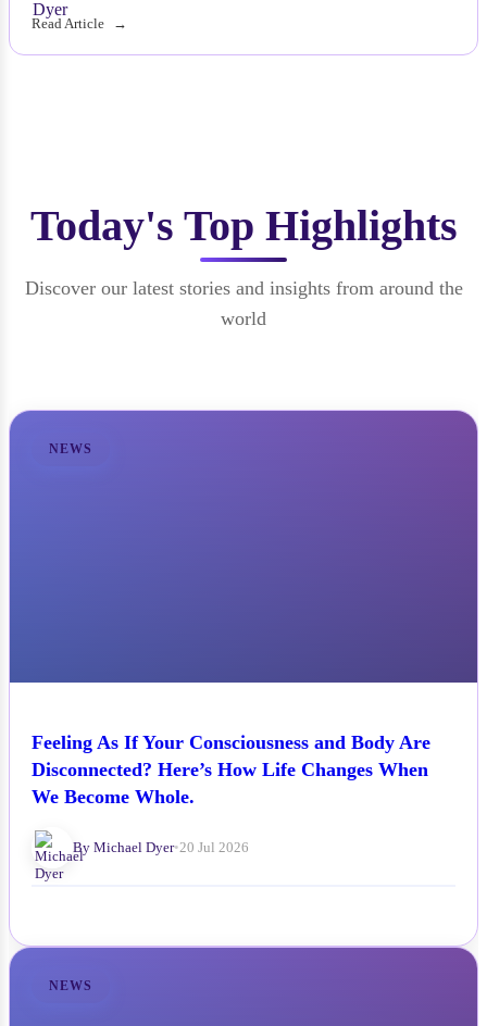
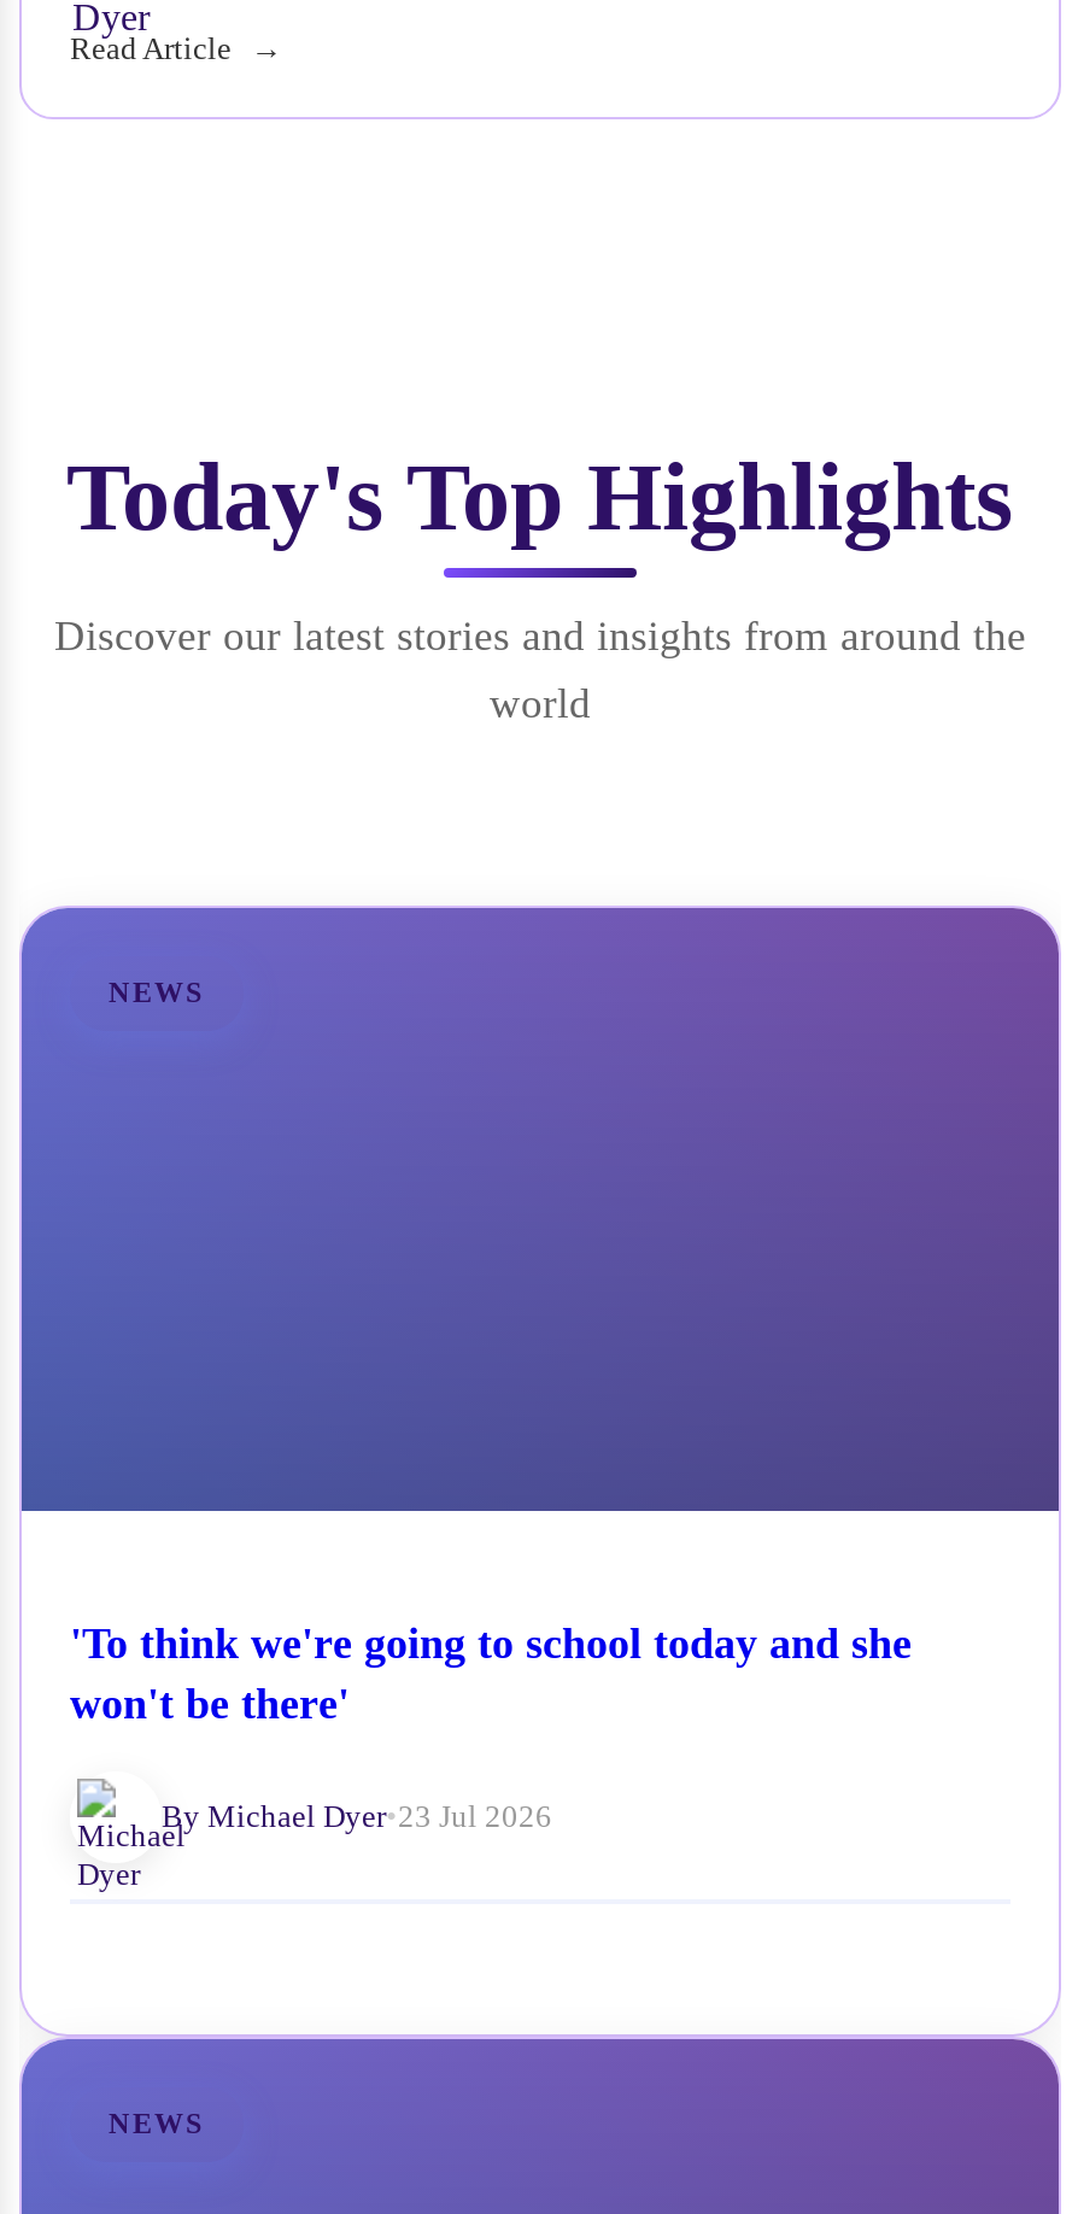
[32,731,430,807] Feeling As If Your Consciousness and Body Are | Disconnected? Here’s How Life Changes When | We Become Whole. -> [70,1619,912,1728] 'To think we're going to school today and she | won't be there'
[73,839,249,855] By Michael Dyer • 20 Jul 2026 -> [162,1797,552,1834] By Michael Dyer • 23 Jul 2026

